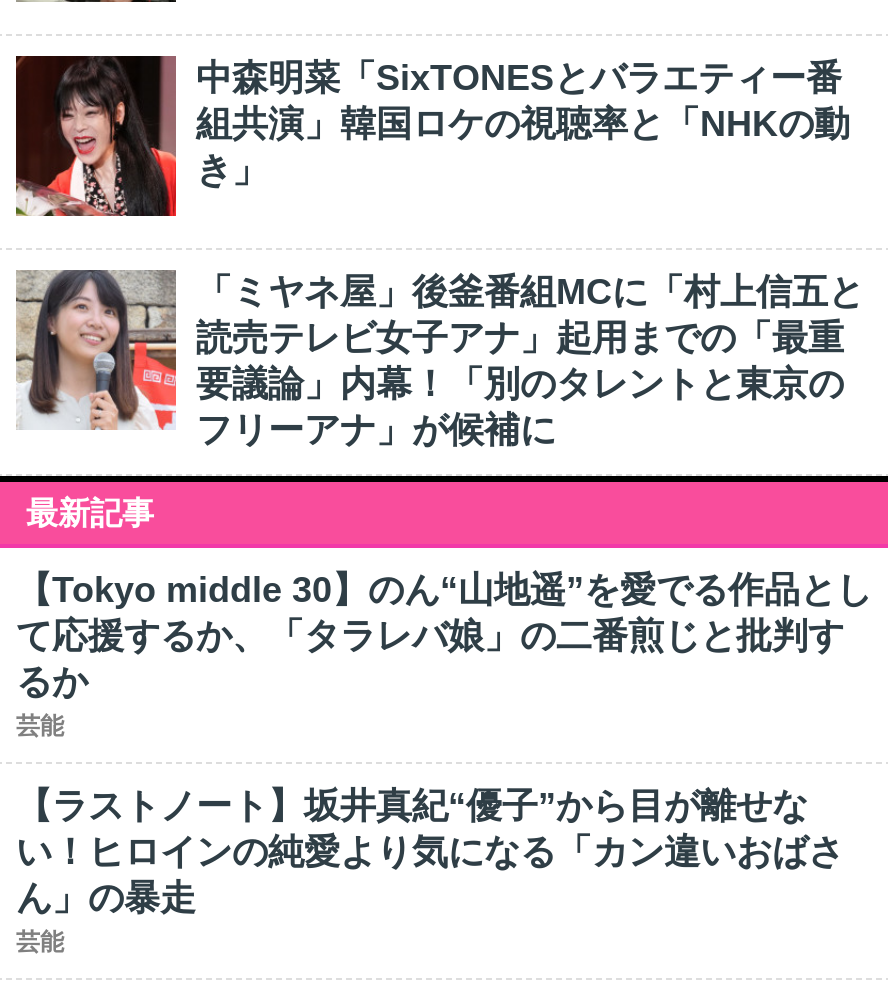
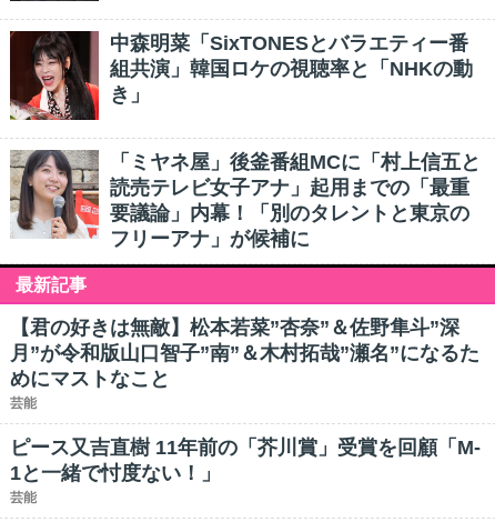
[16,570,872,702] 【Tokyo middle 30】のん“山地遥”を愛でる作品とし | て応援するか、「タラレバ娘」の二番煎じと批判す | るか -> [10,317,479,390] 【君の好きは無敵】松本若菜”杏奈”＆佐野隼斗”深 | 月”が令和版山口智子”南”＆木村拓哉”瀬名”になるた | めにマストなこと
[16,786,844,918] 【ラストノート】坂井真紀“優子”から目が離せな | い！ヒロインの純愛より気になる「カン違いおばさ | ん」の暴走 -> [10,436,481,484] ピース又吉直樹 11年前の「芥川賞」受賞を回顧「M- | 1と一緒で忖度ない！」

